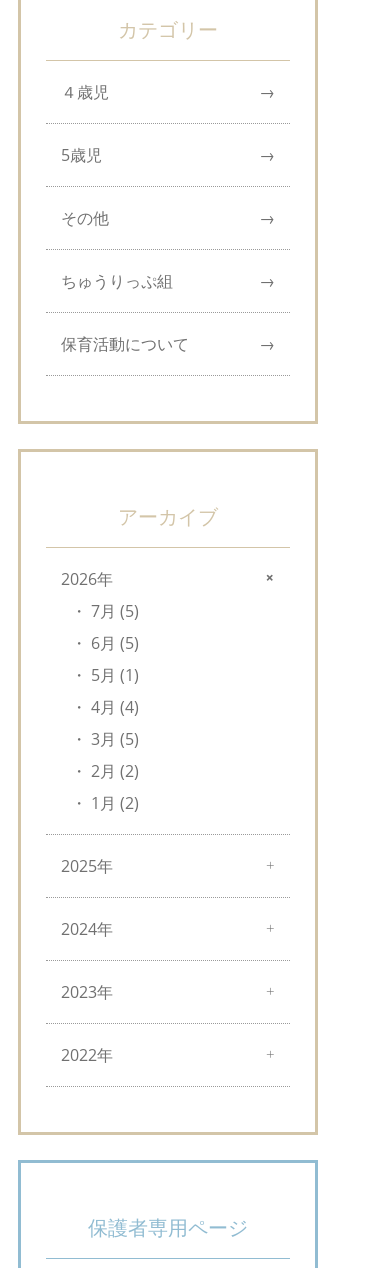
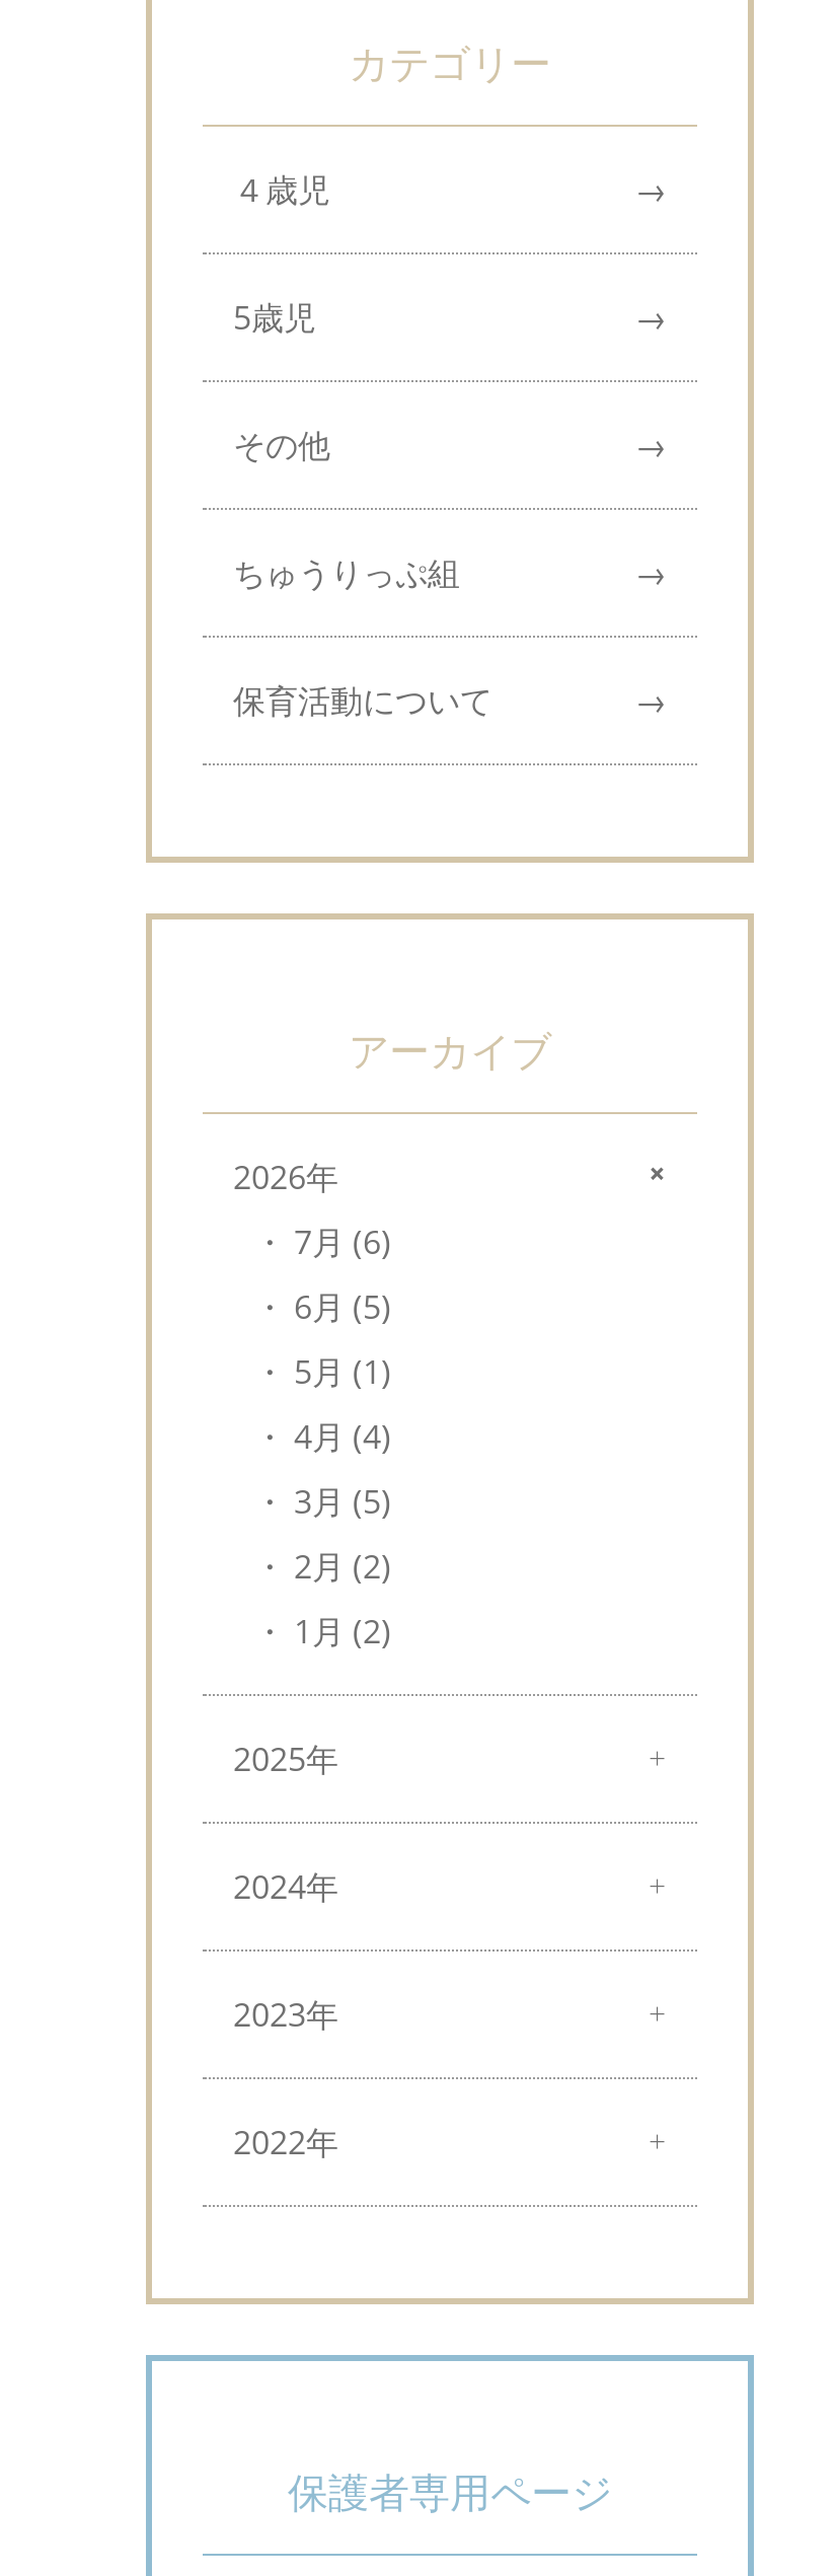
[91,600,139,622] 7月 (5) -> [294,1219,391,1264] 7月 (6)

